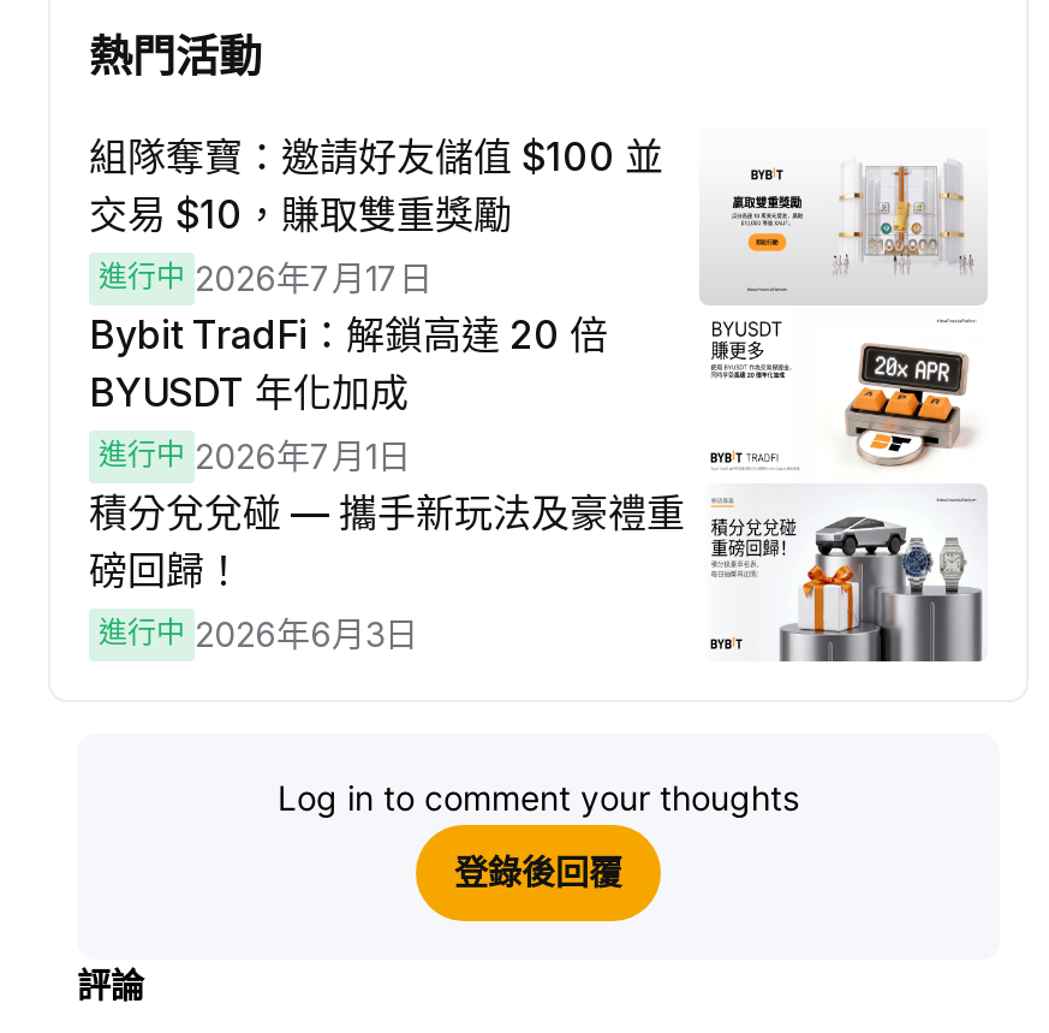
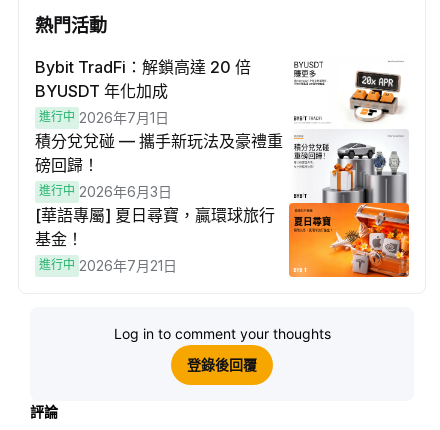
[89,132,985,303] [image] | 組隊奪寶：邀請好友儲值 $100 並 | 交易 $10，賺取雙重獎勵 | 進行中 2026年7月17日 -> none
moved [89,310,985,666] -> [35,57,408,205]: [image] | Bybit TradFi：解鎖高達 20 倍 | BYUSDT 年化加成 | 進行中 2026年7月1日 | 積分兌兌碰 — 攜手新玩法及豪禮重 | 磅回歸！ | 進行中 2026年6月3日
none -> [35,202,410,278] [image] | [華語專屬] 夏日尋寶，贏環球旅行 | 基金！ | 進行中 2026年7月21日

